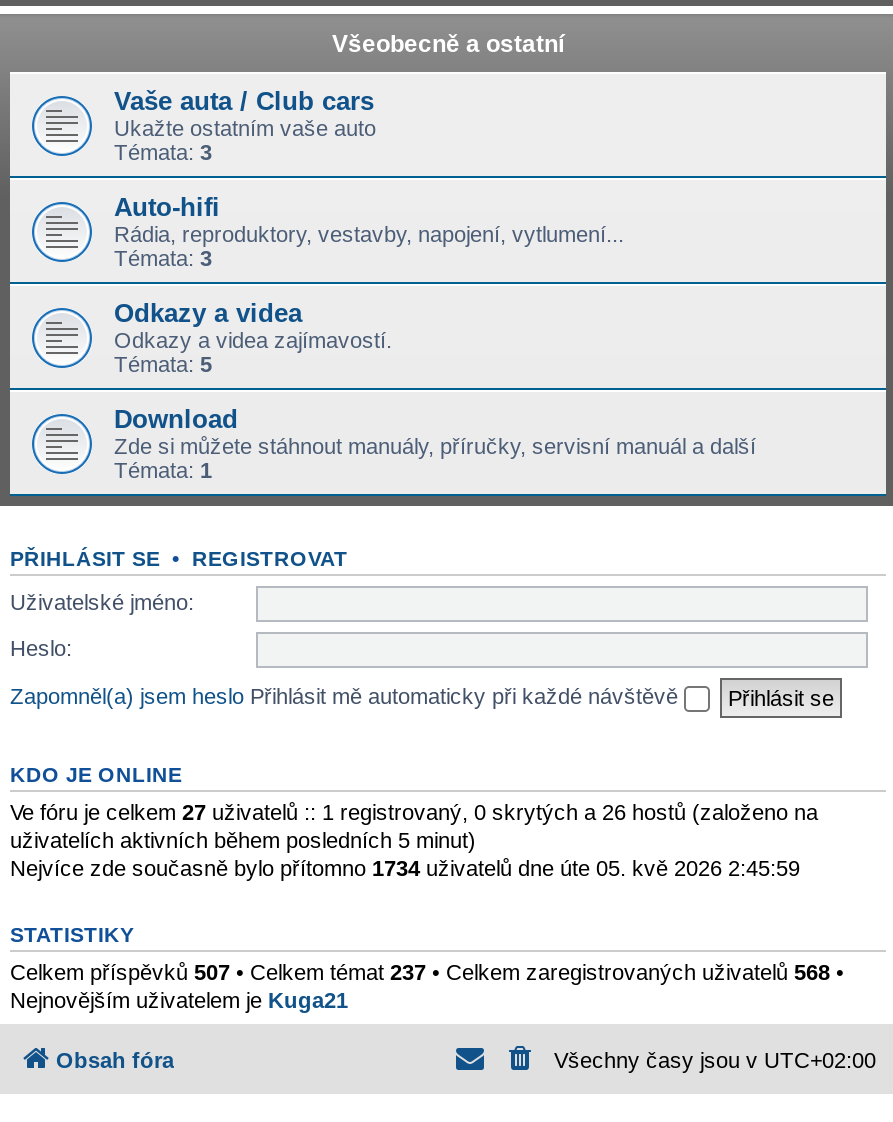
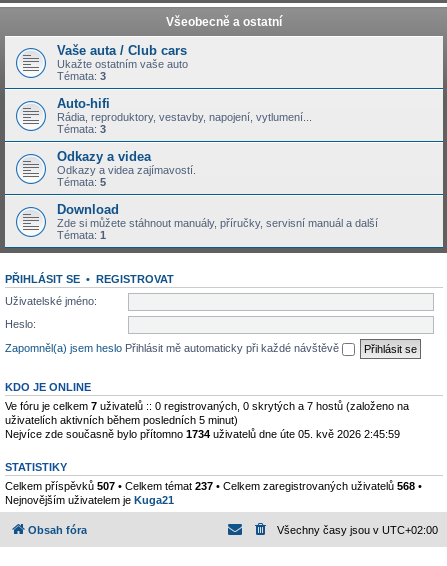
[10,799,818,823] Ve fóru je celkem 27 uživatelů :: 1 registrovaný, 0 skrytých a 26 hostů (založeno na -> [5,399,409,411] Ve fóru je celkem 7 uživatelů :: 0 registrovaných, 0 skrytých a 7 hostů (založeno na

